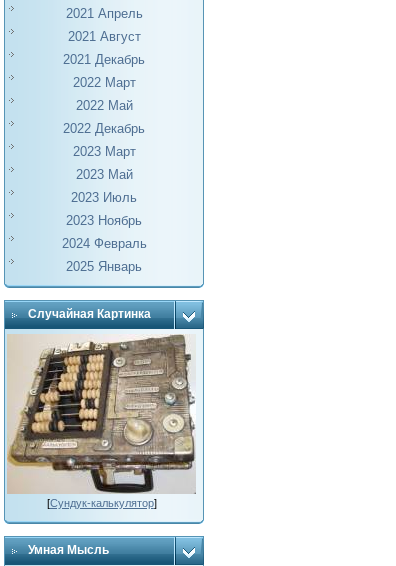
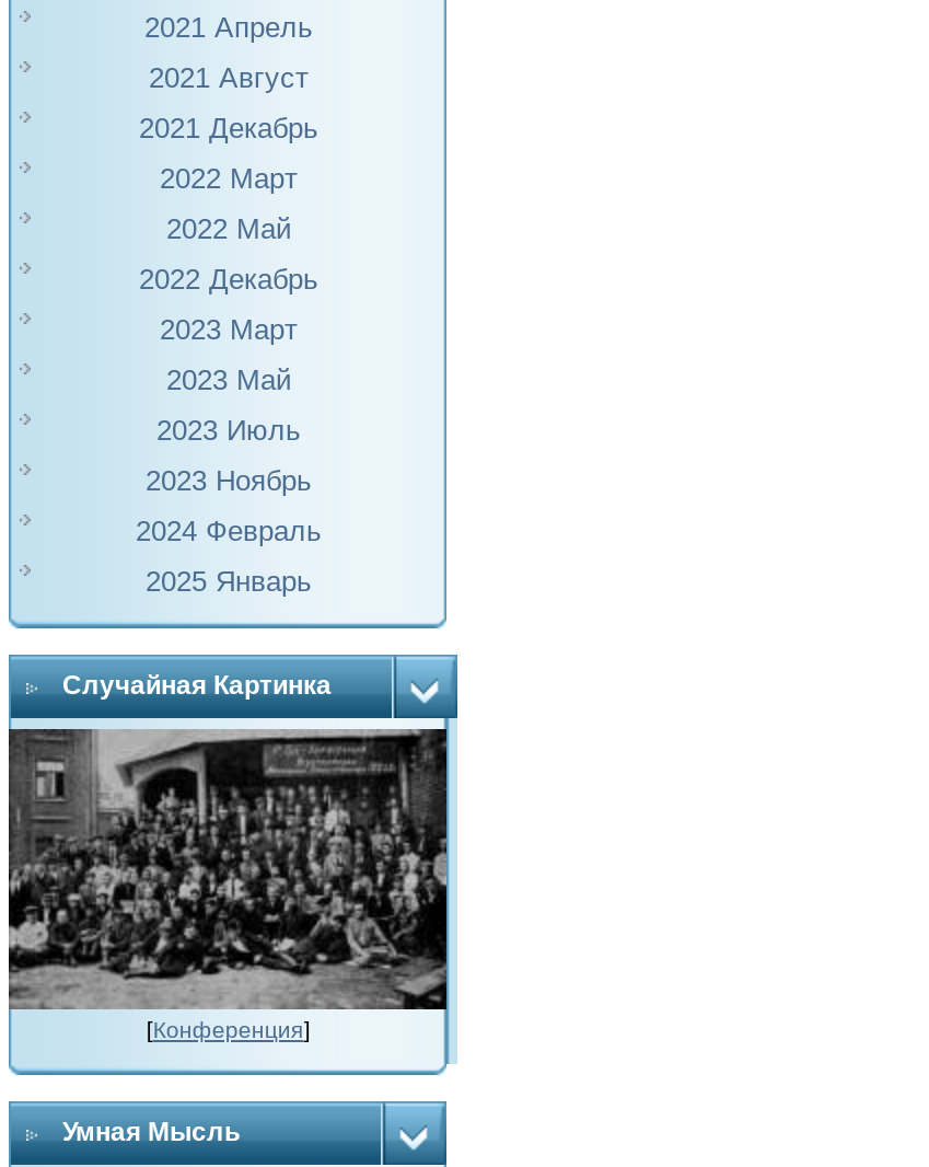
[3,300,209,509] [image] | [Сундук-калькулятор] -> [7,652,460,1064] [image] | [Конференция]

